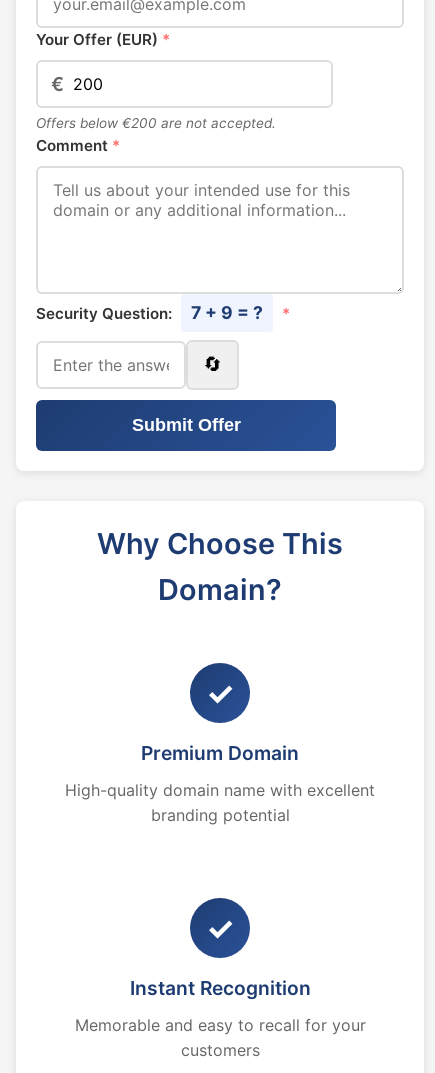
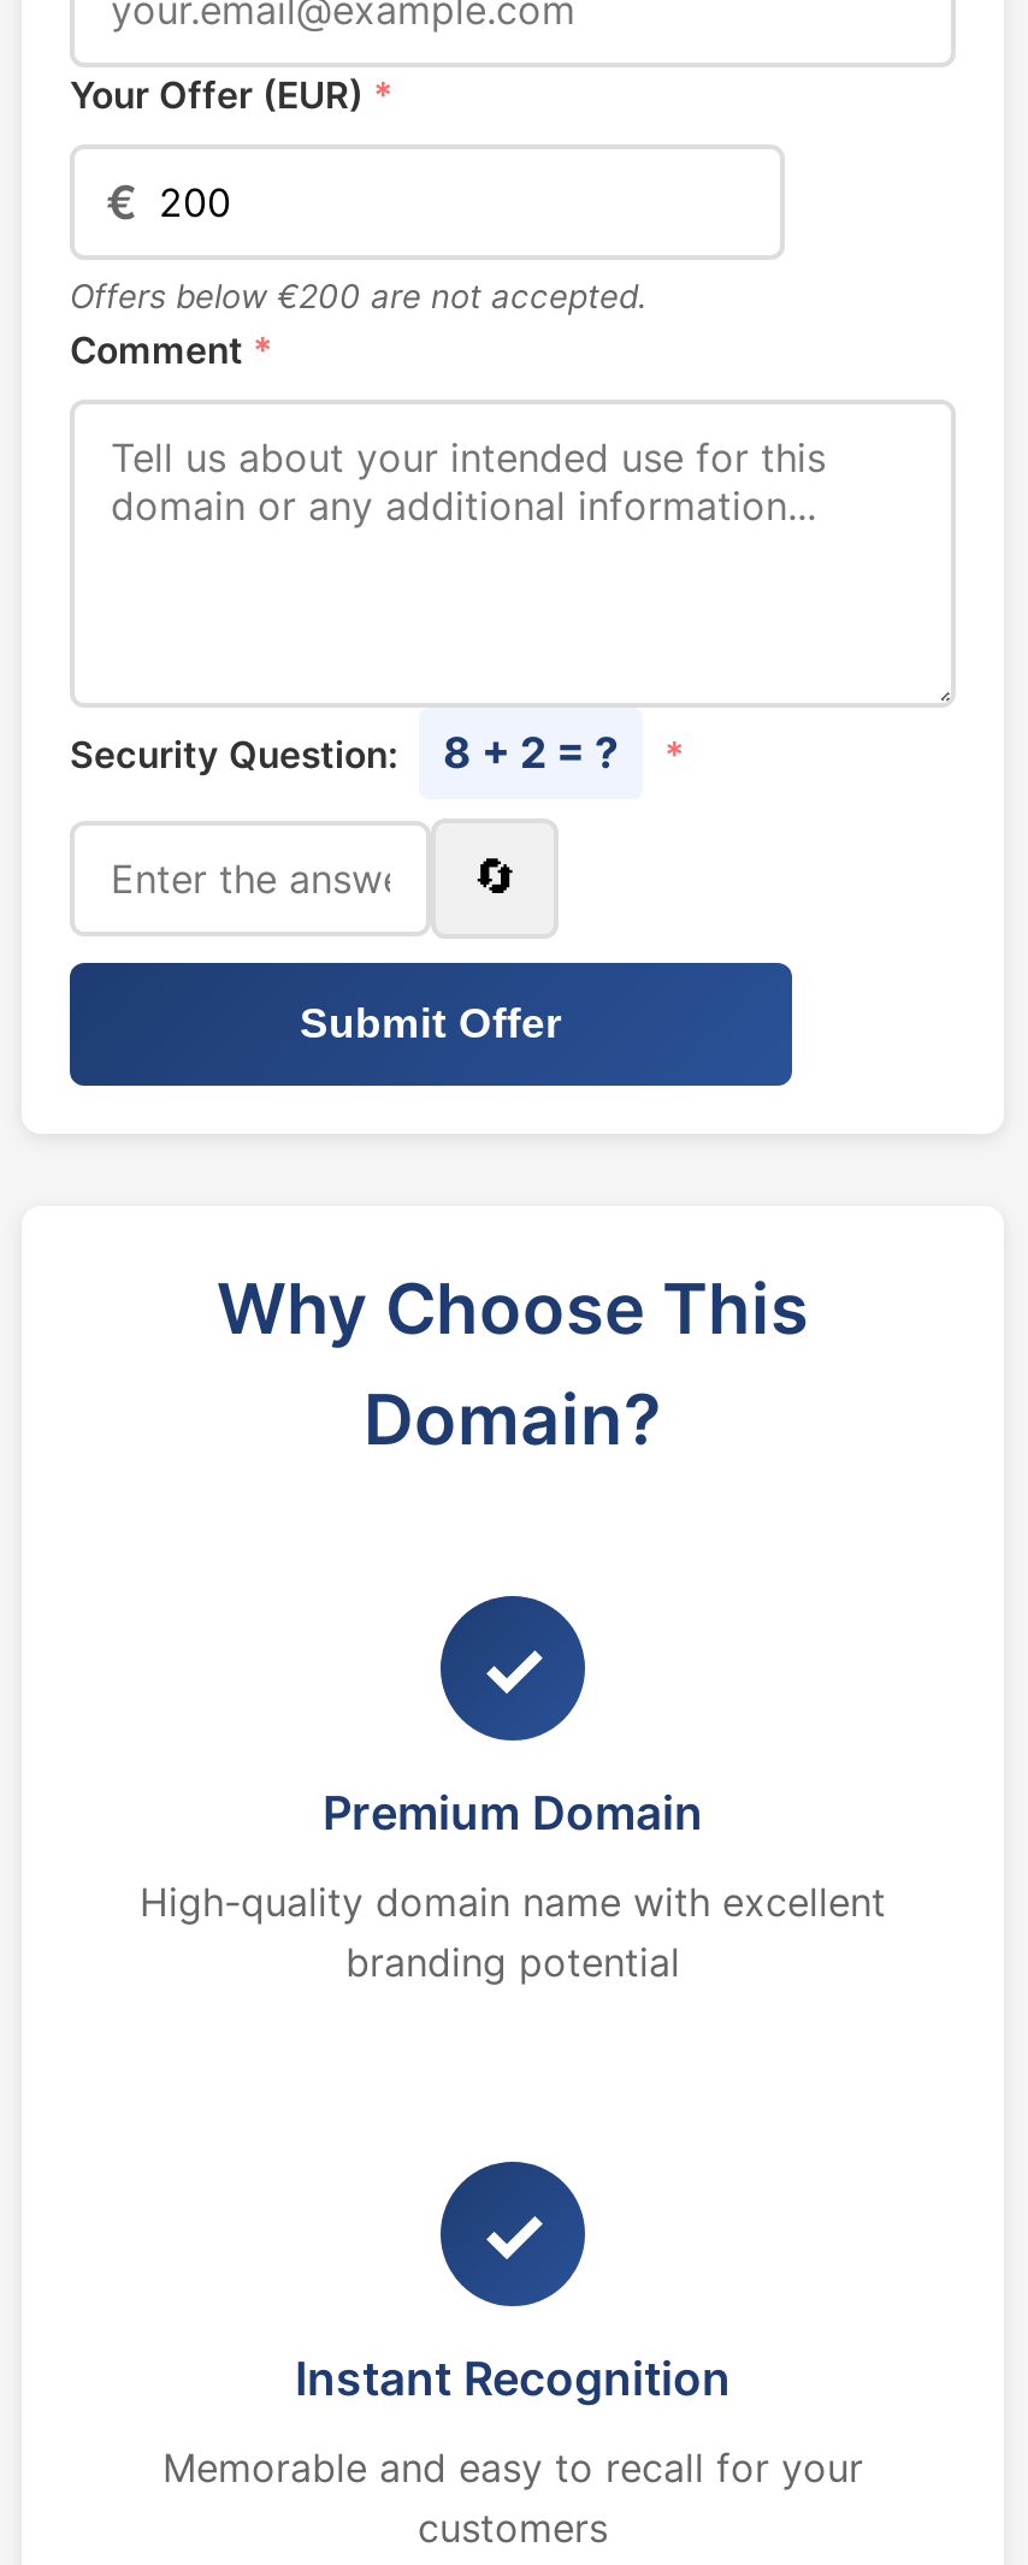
[191,302,263,323] 7 + 9 = ? -> [443,727,619,778] 8 + 2 = ?

